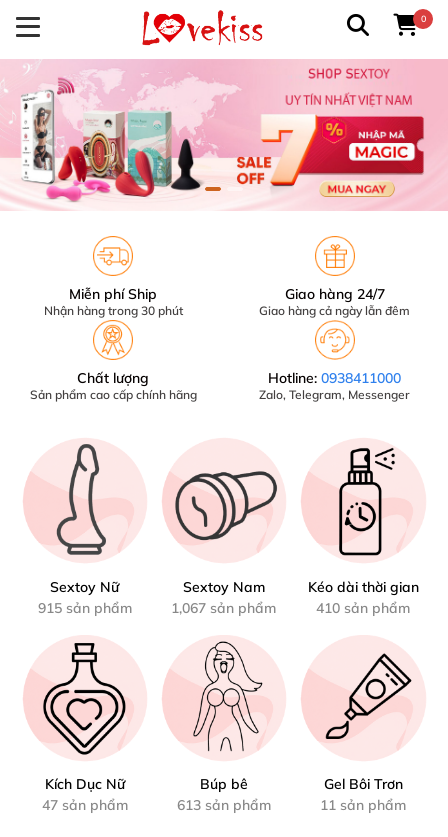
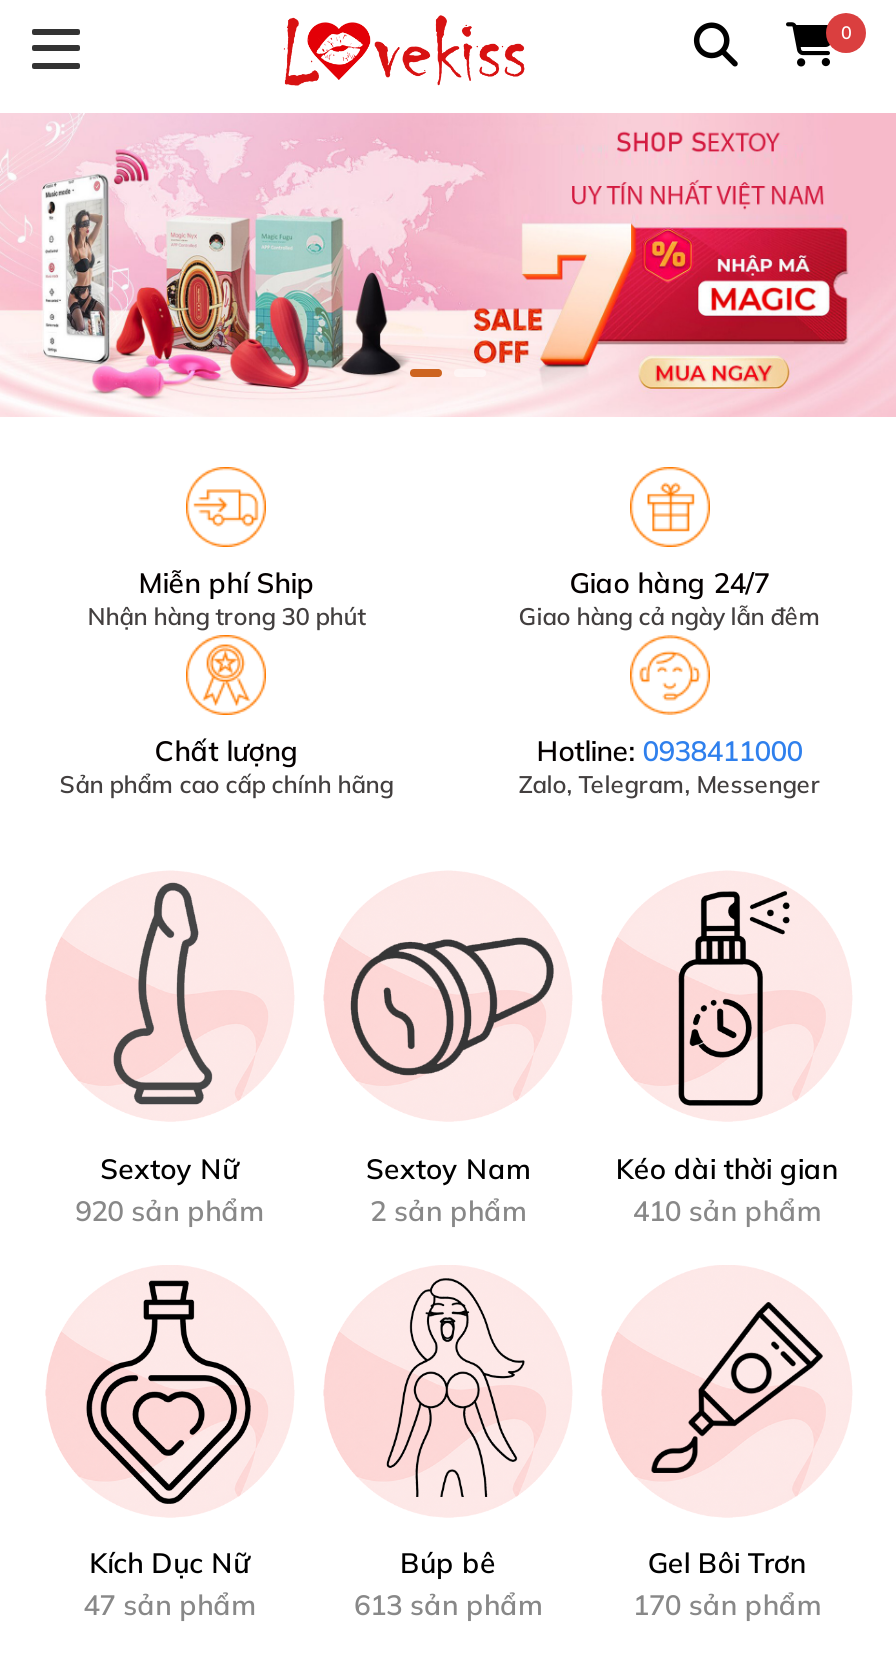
[38,599,132,617] 915 sản phẩm -> [75,1193,263,1229] 920 sản phẩm
[171,599,276,617] 1,067 sản phẩm -> [370,1193,526,1229] 2 sản phẩm
[320,796,406,814] 11 sản phẩm -> [633,1587,821,1623] 170 sản phẩm

